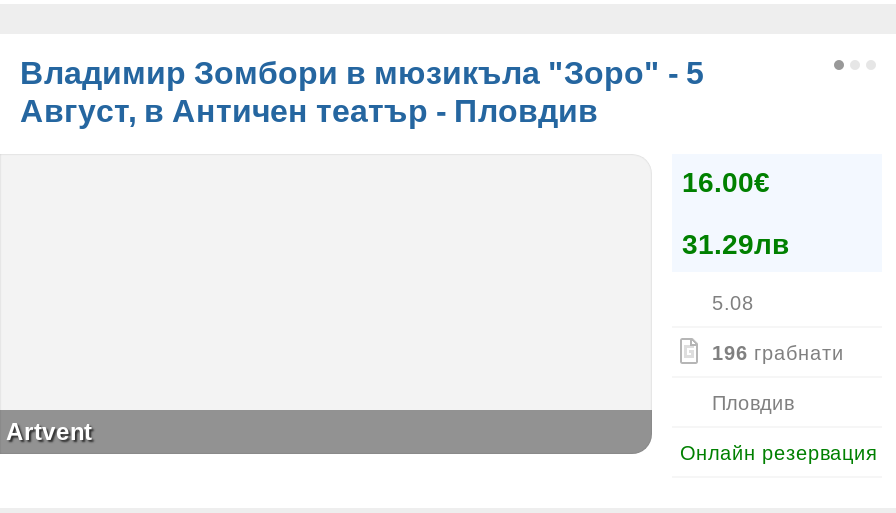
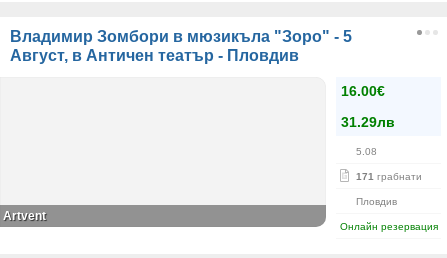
[712,342,844,364] 196 грабнати -> [356,171,422,182] 171 грабнати

